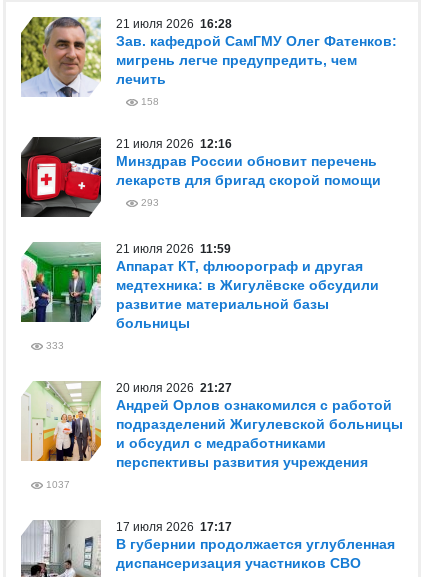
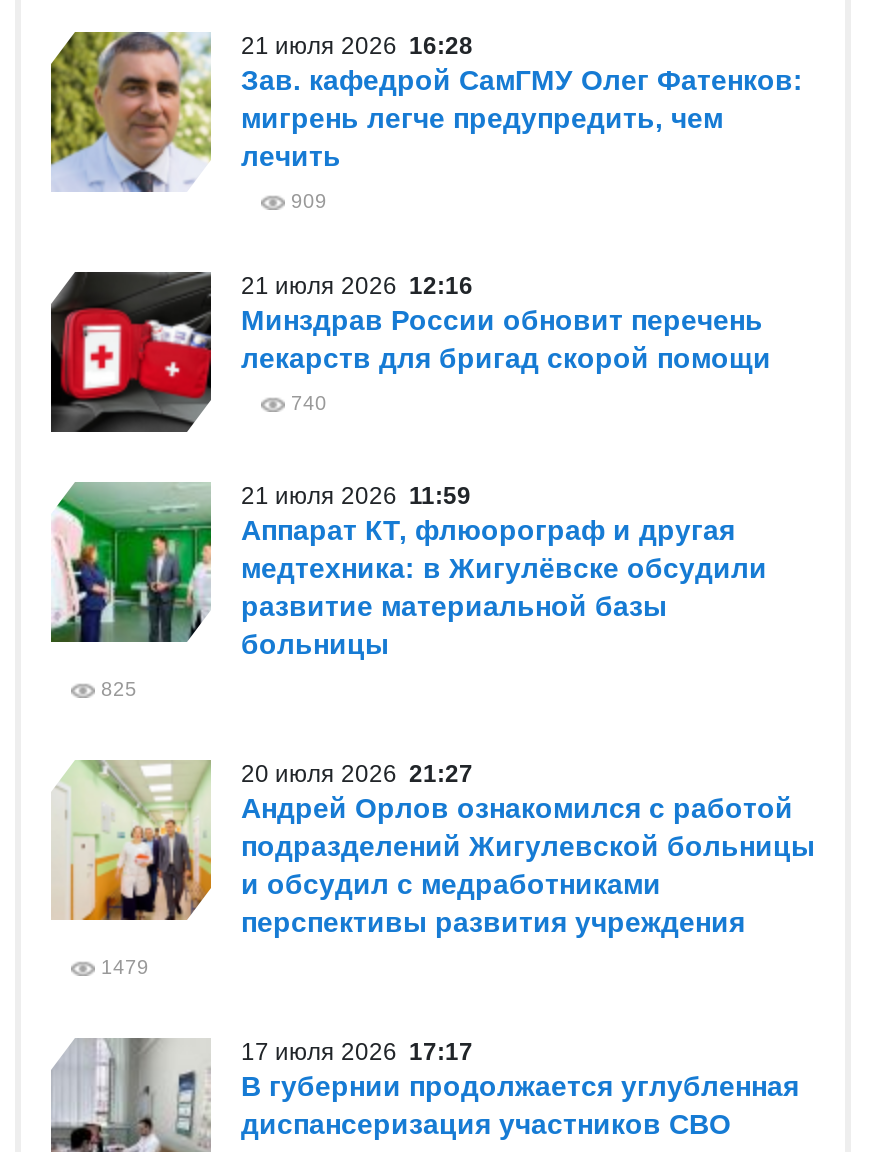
[141,96,159,107] 158 -> [291,190,327,212] 909
[141,197,159,208] 293 -> [291,392,327,414] 740
[46,340,64,351] 333 -> [101,678,137,700] 825
[46,479,70,490] 1037 -> [101,956,149,978] 1479

